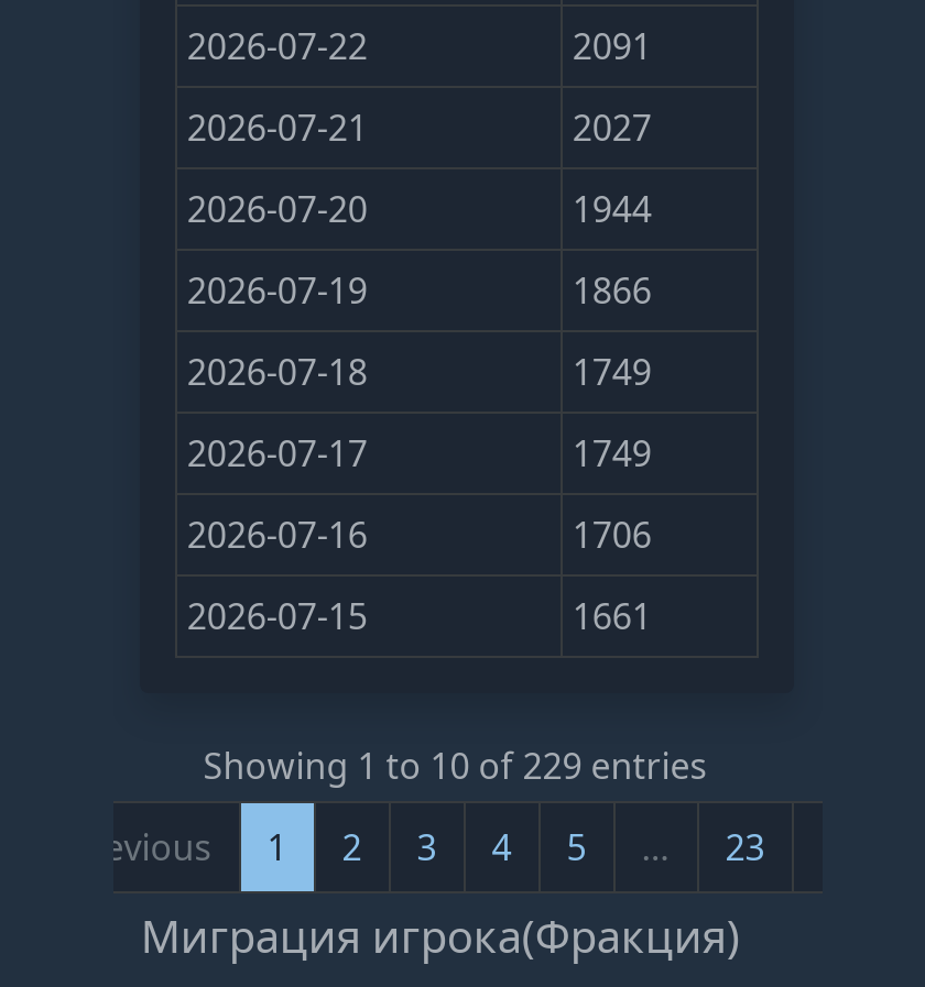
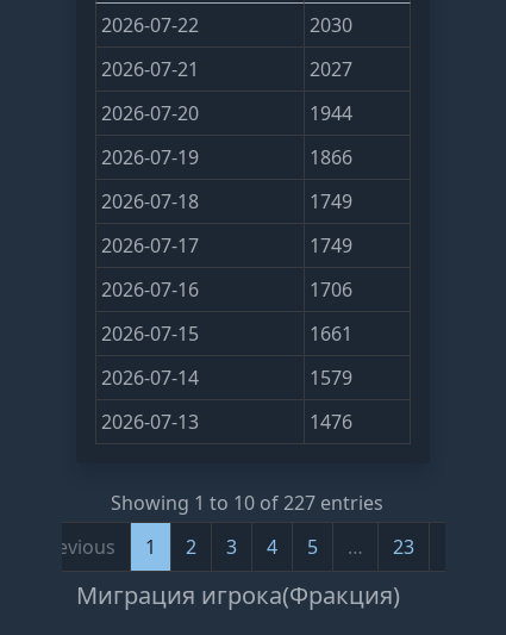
[572,21,652,70] 2091 -> [310,12,353,38] 2030
[203,742,707,791] Showing 1 to 10 of 229 entries -> [102,364,383,516] 2026-07-14 | 1579 | 2026-07-13 | 1476 | Showing 1 to 10 of 227 entries

